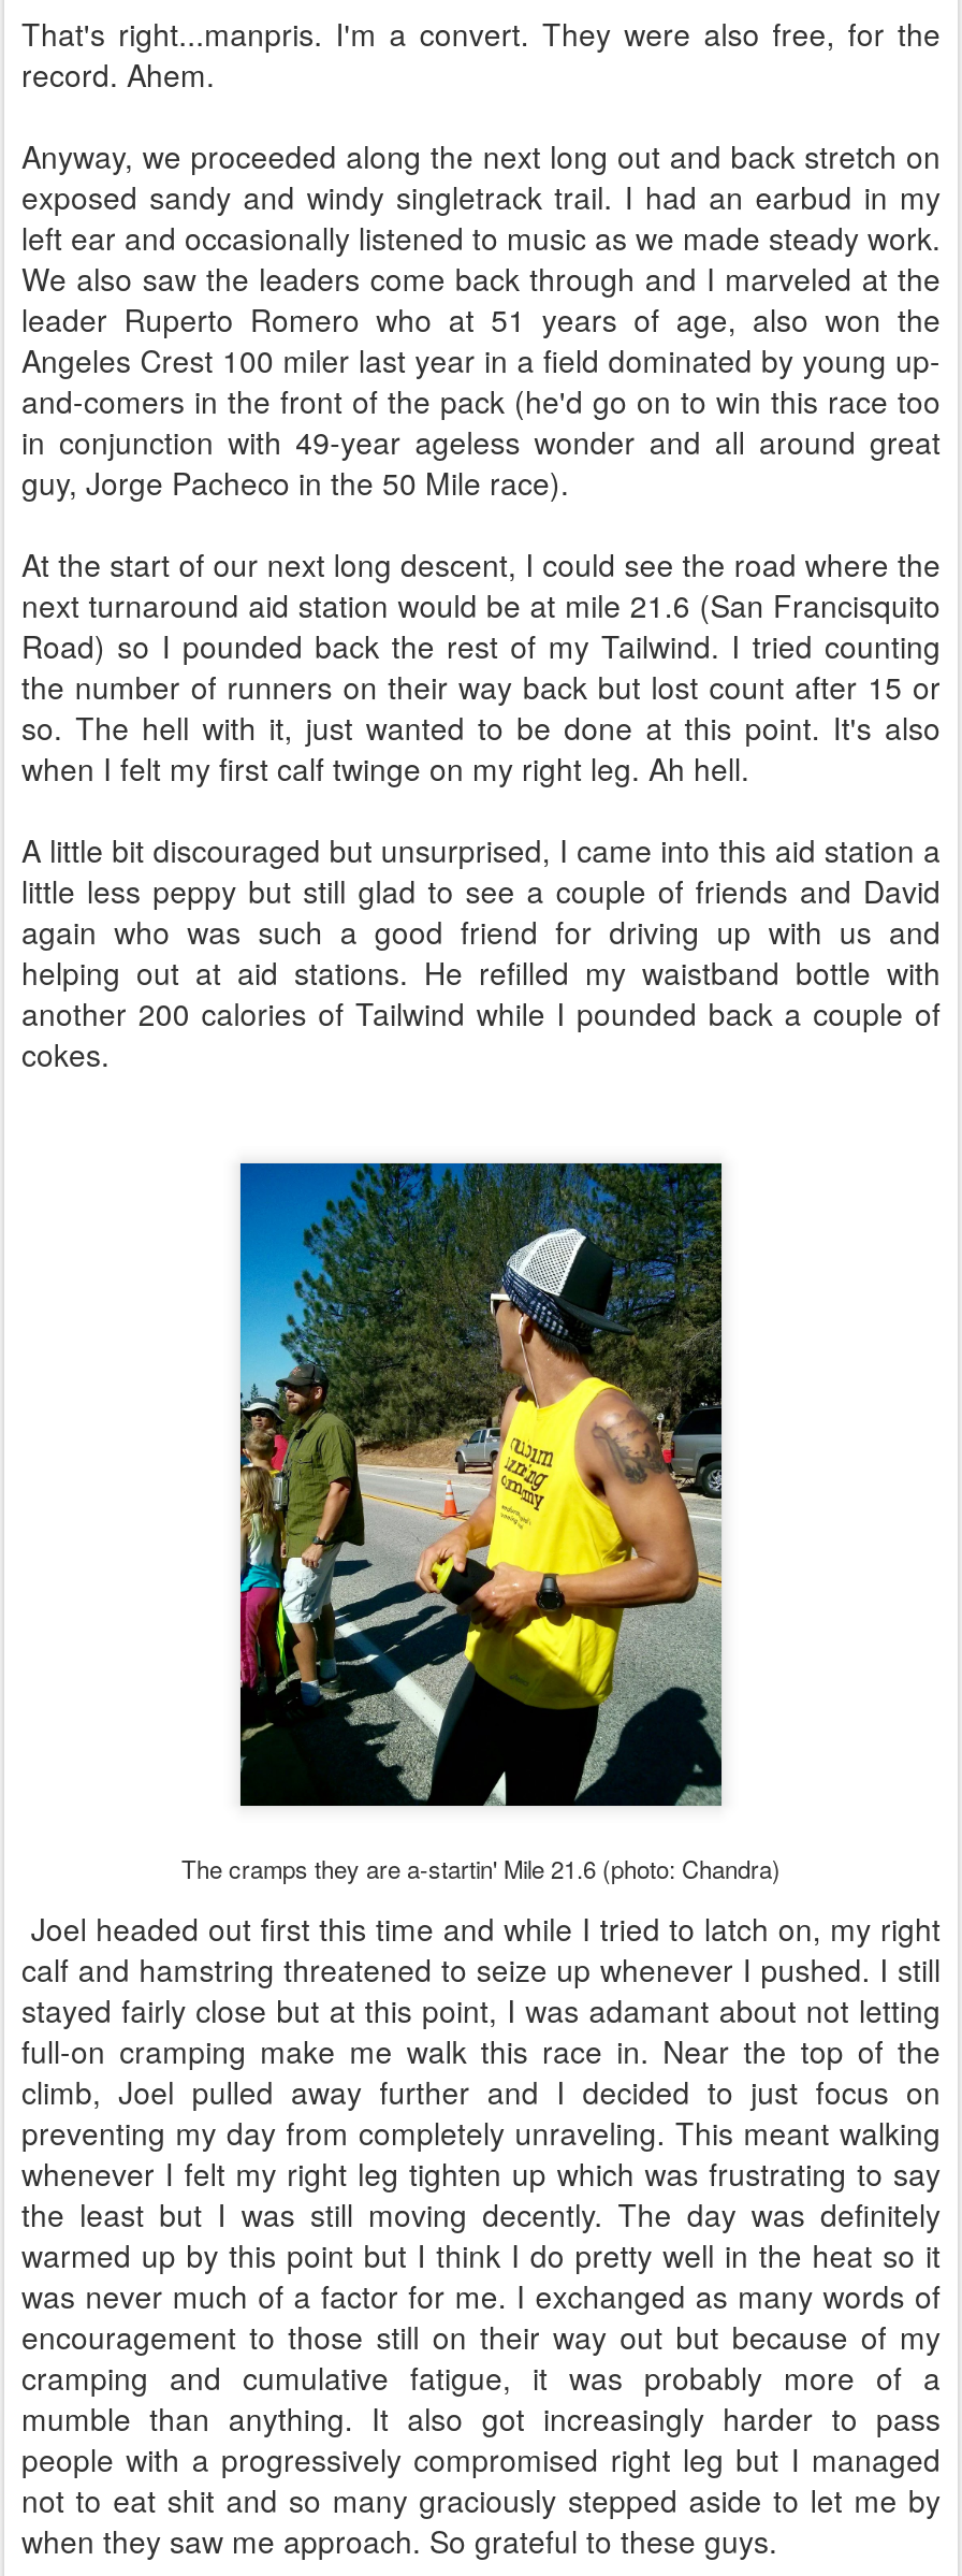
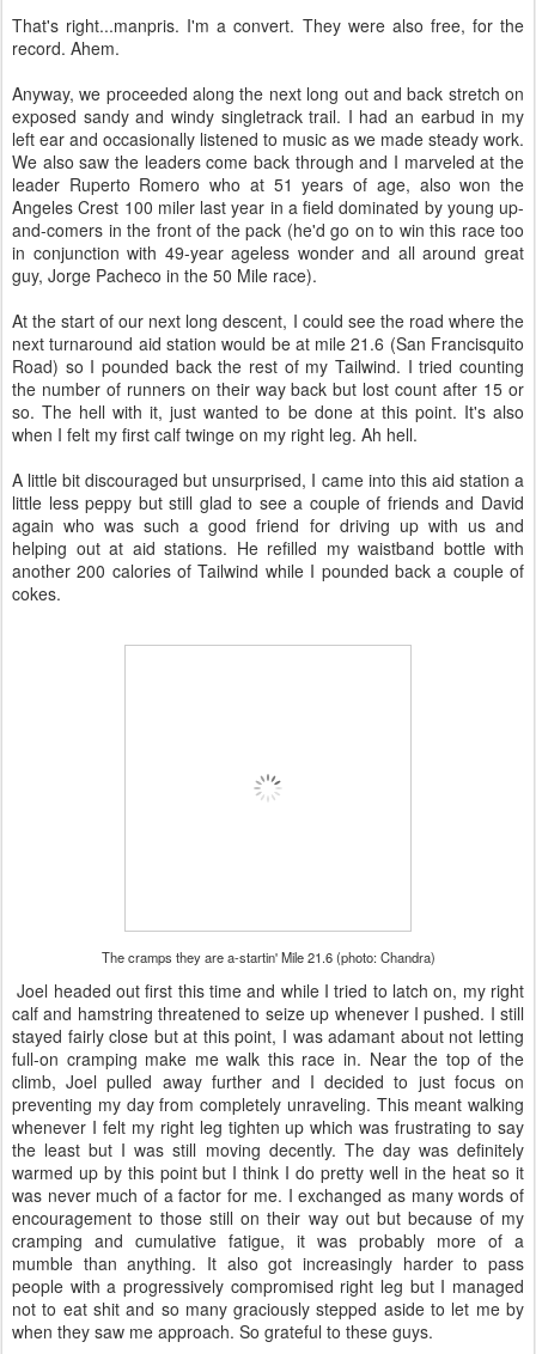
[238,1161,724,1808] [image] -> none

